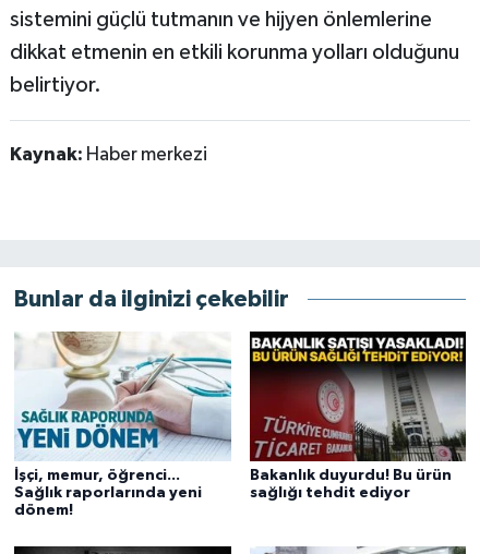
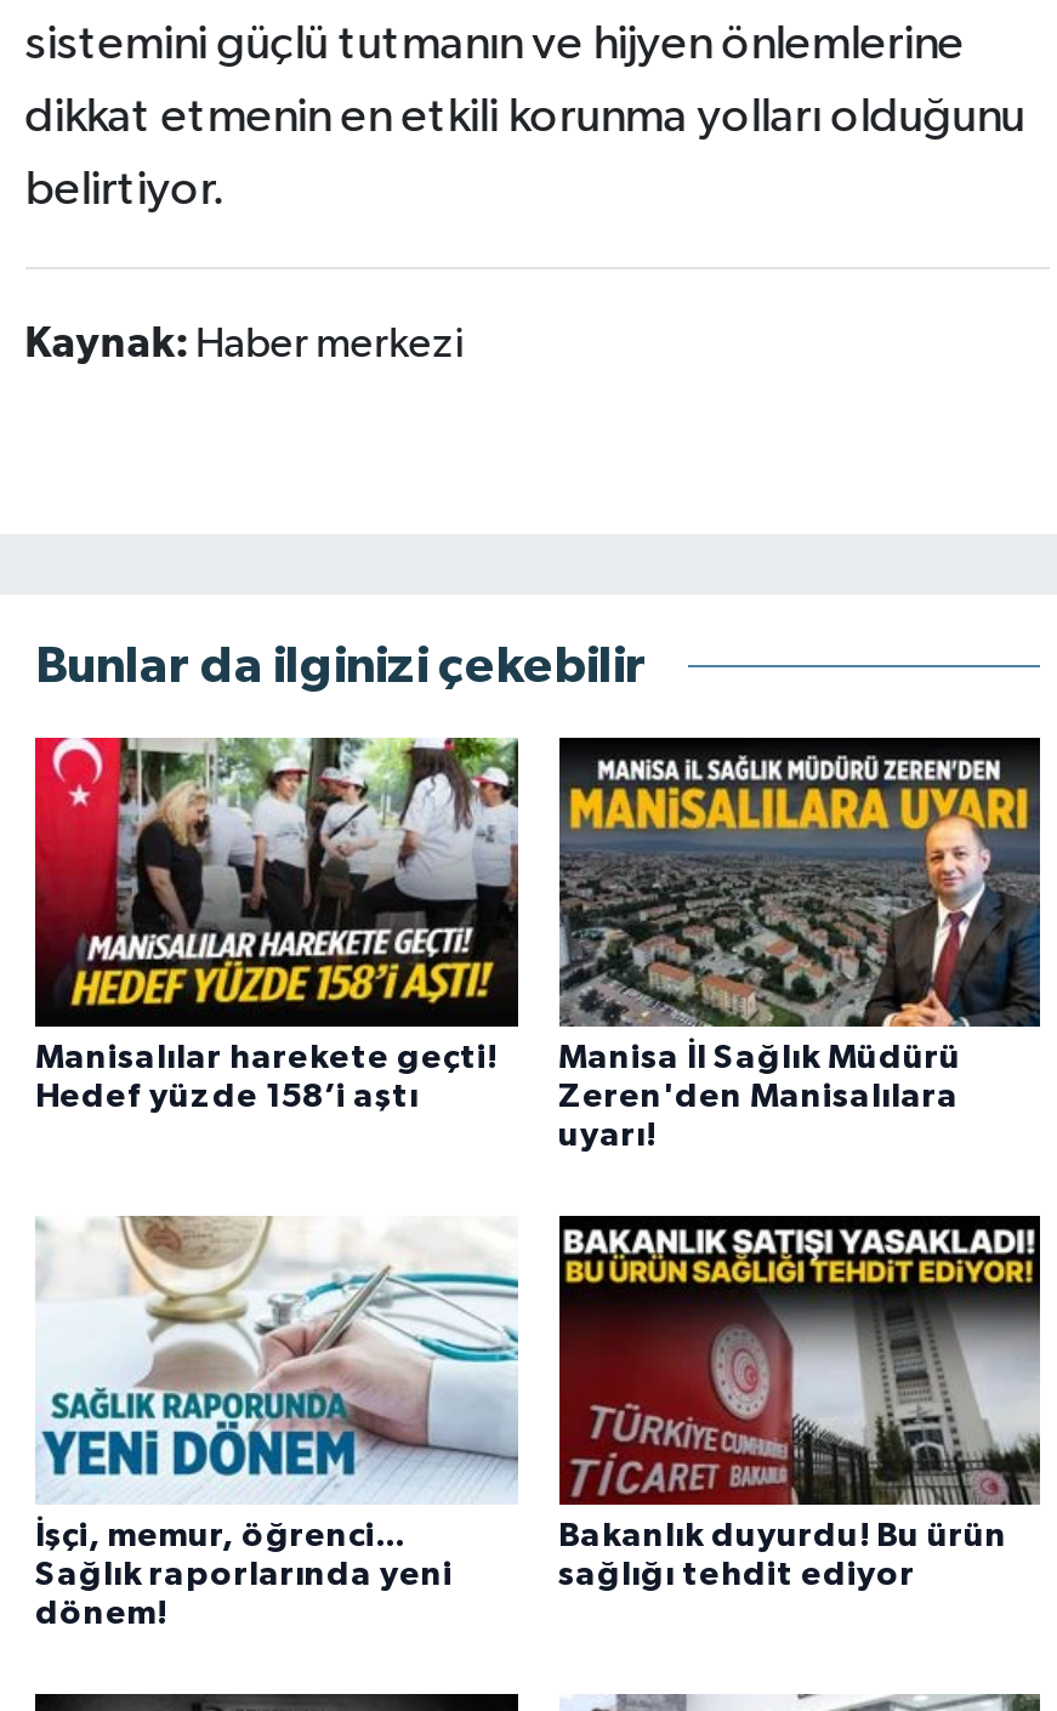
none -> [33,735,521,1113] [image] | Manisalılar harekete geçti! | Hedef yüzde 158’i aştı
none -> [557,752,1042,1152] [image] | Manisa İl Sağlık Müdürü | Zeren'den Manisalılara | uyarı!

